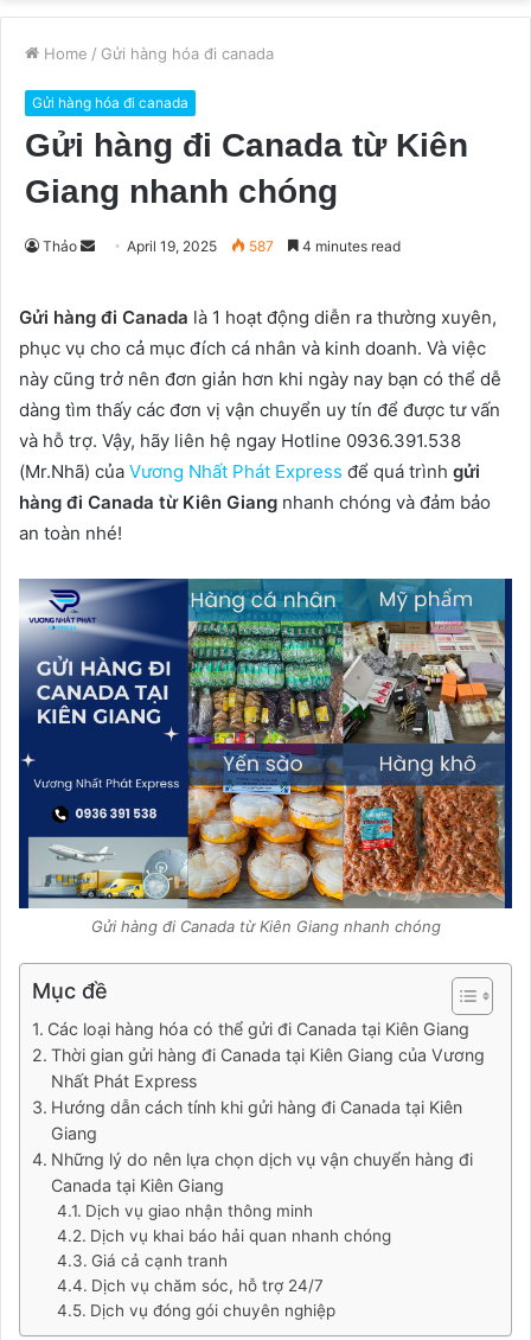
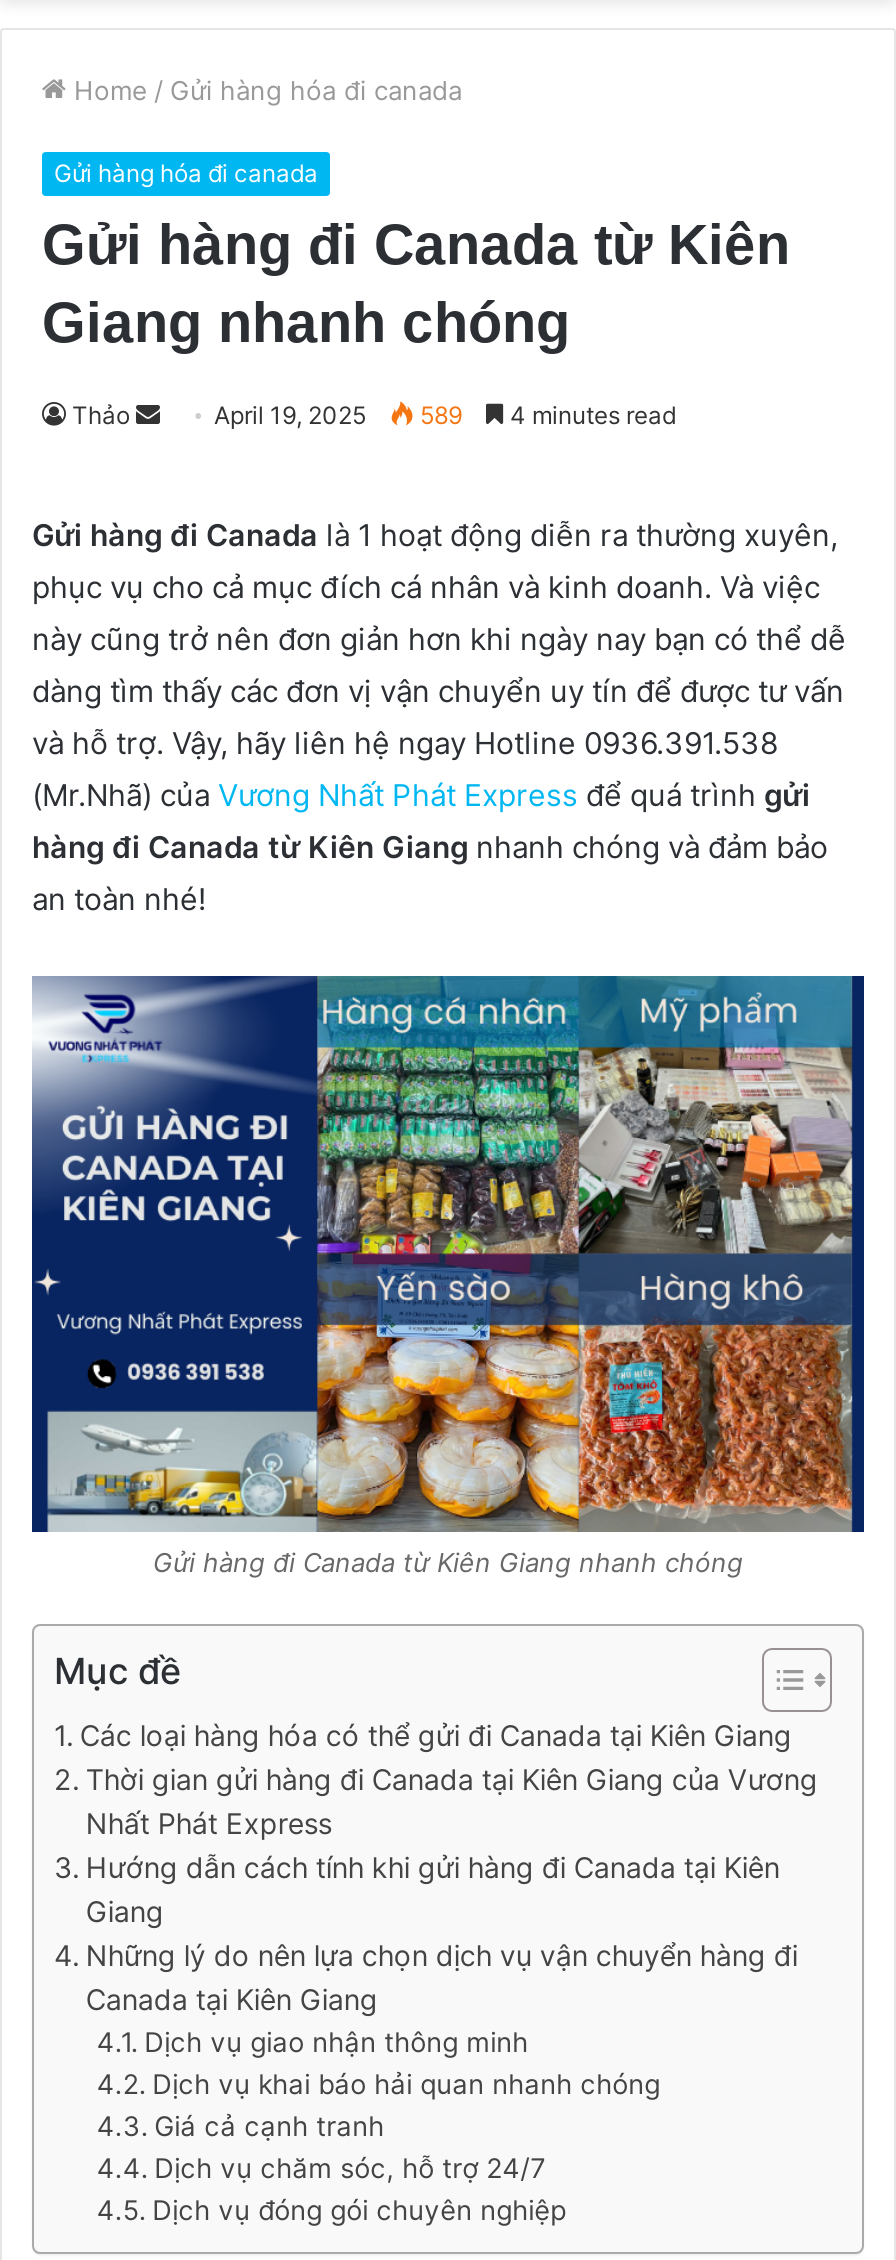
[245,237,274,255] 587 -> [414,400,462,430] 589

